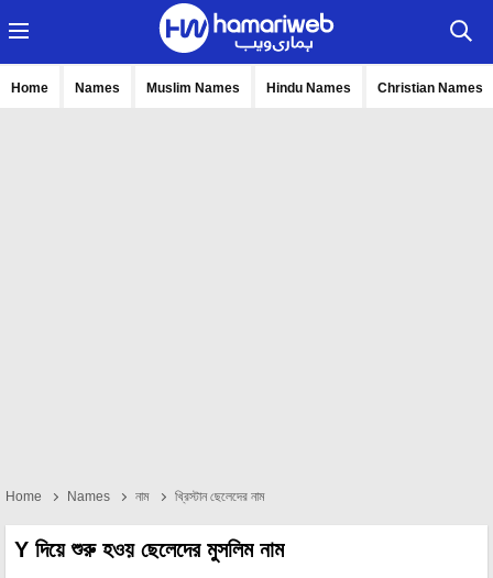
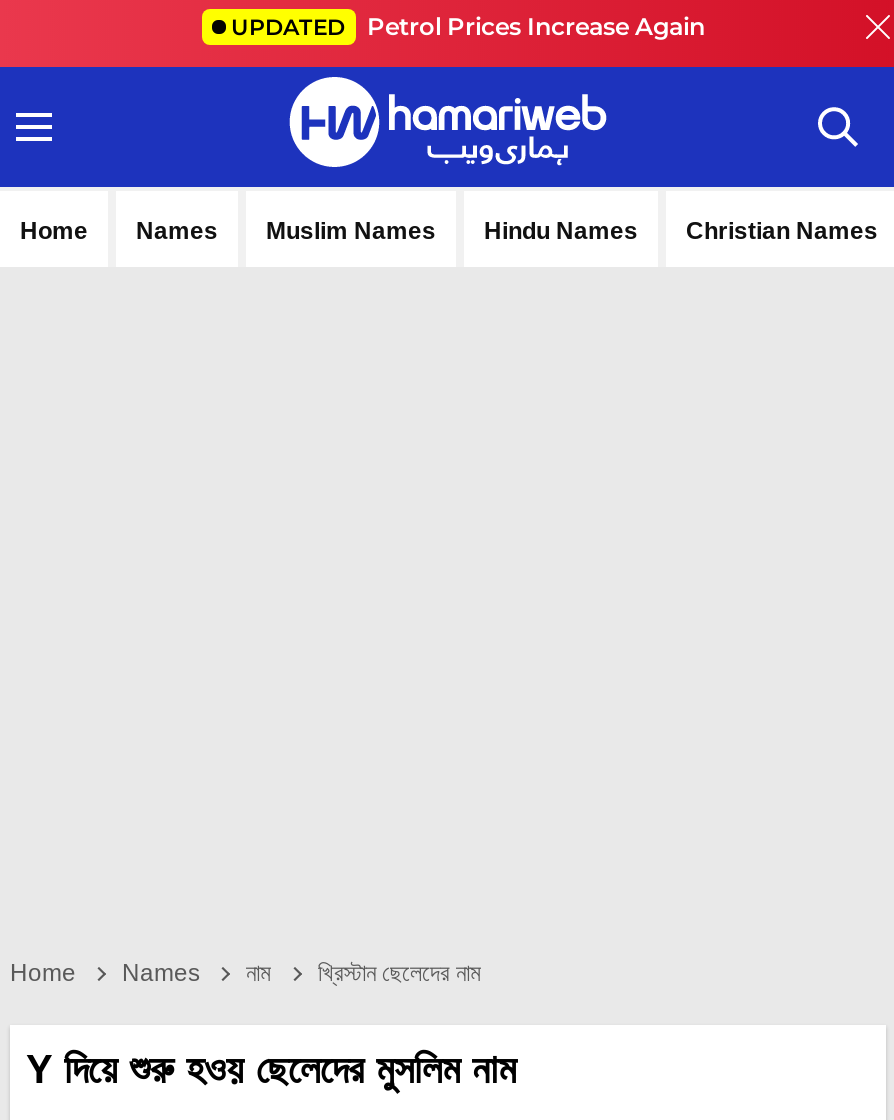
none -> [231,11,705,41] UPDATED Petrol Prices Increase Again

